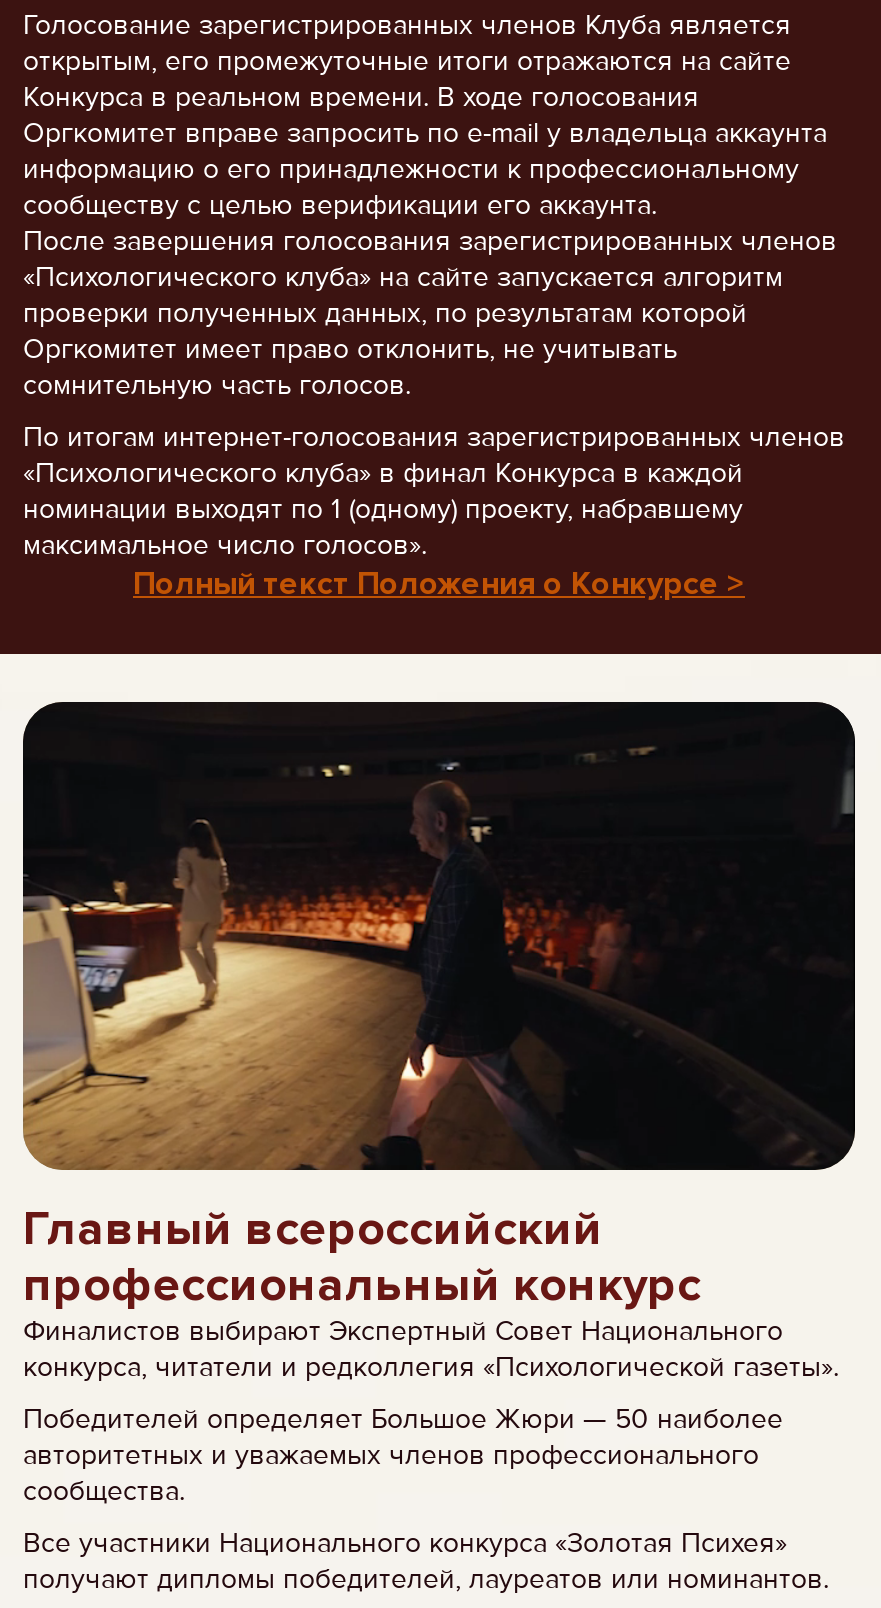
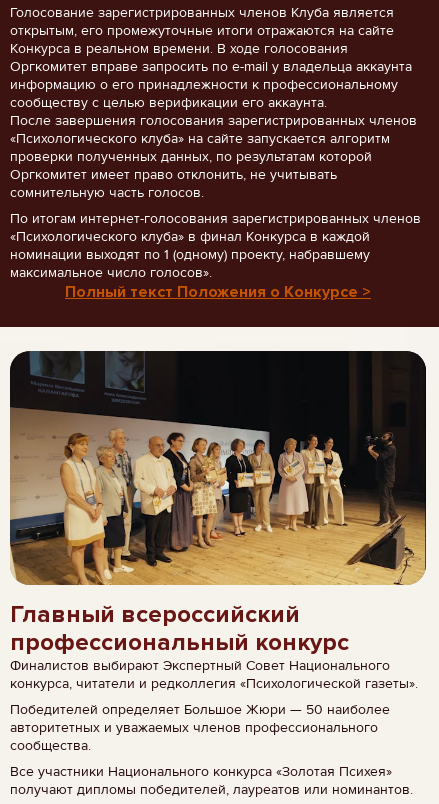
[21,704,857,1172] [image] -> [9,351,427,586] [image]

